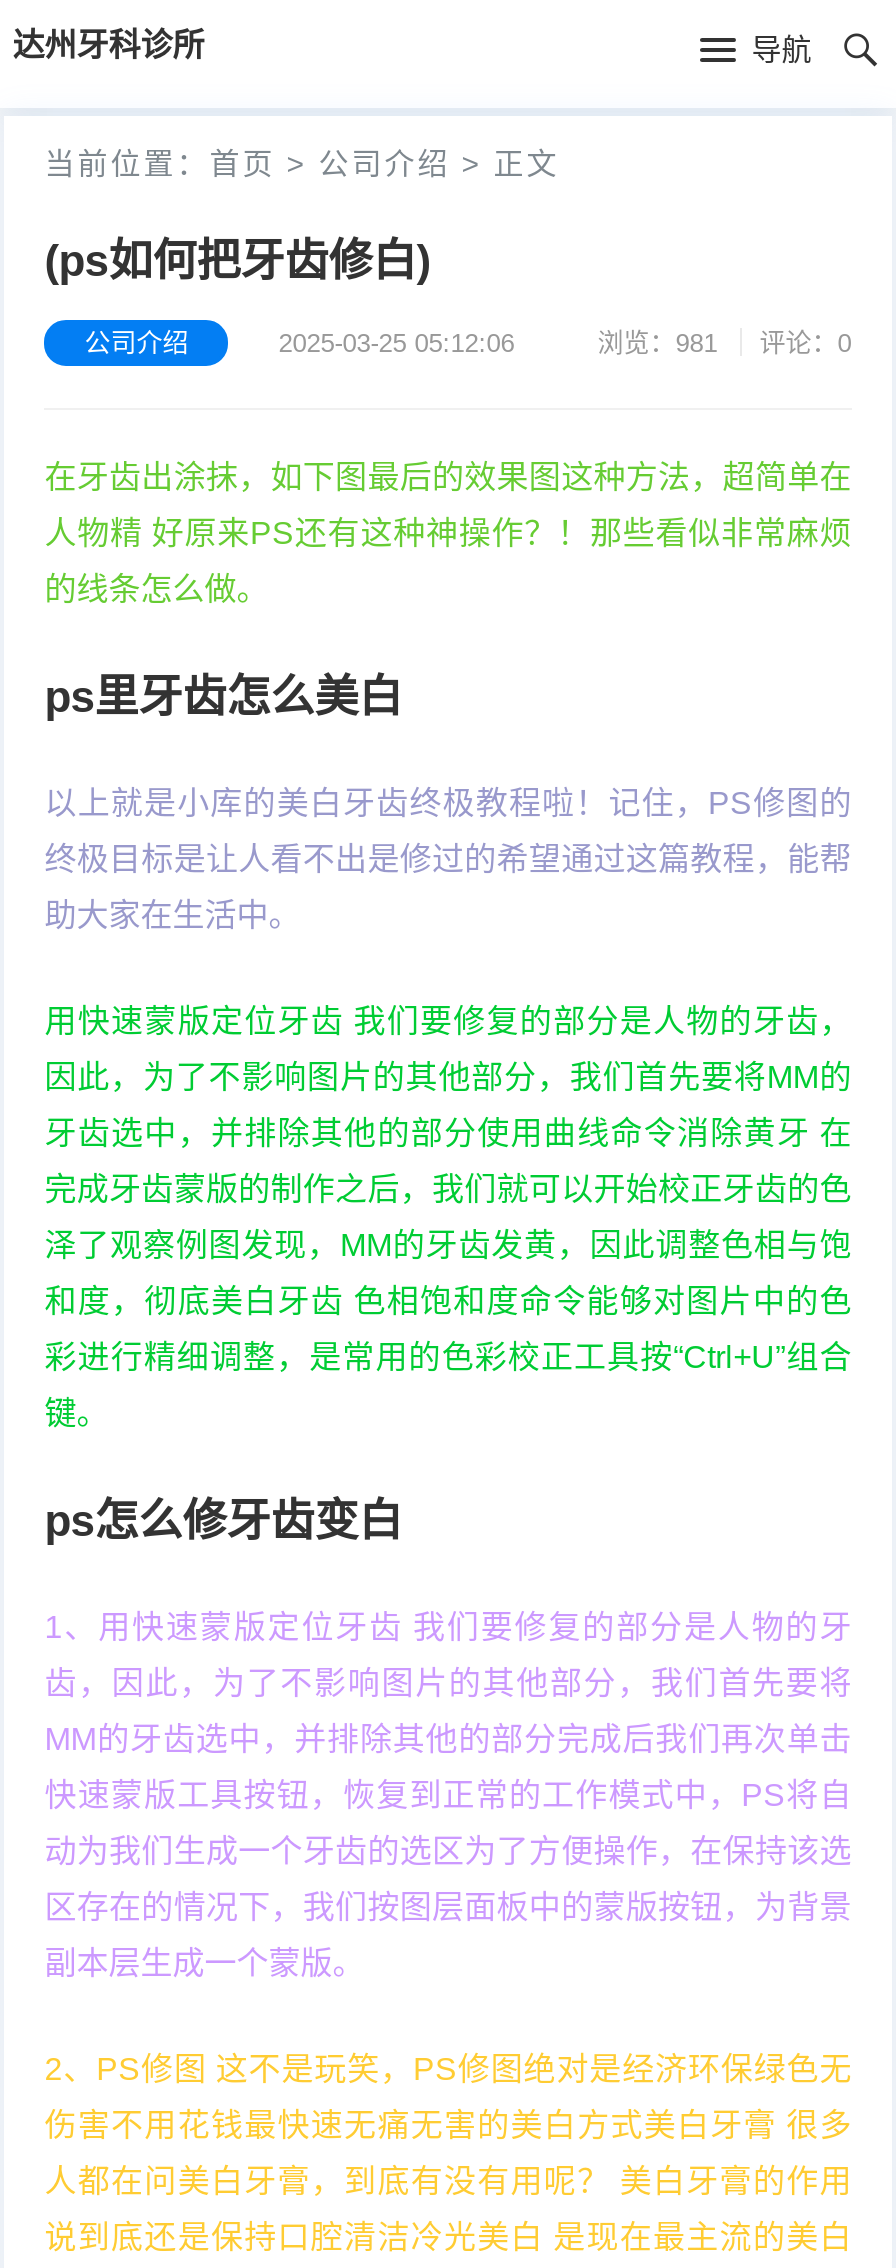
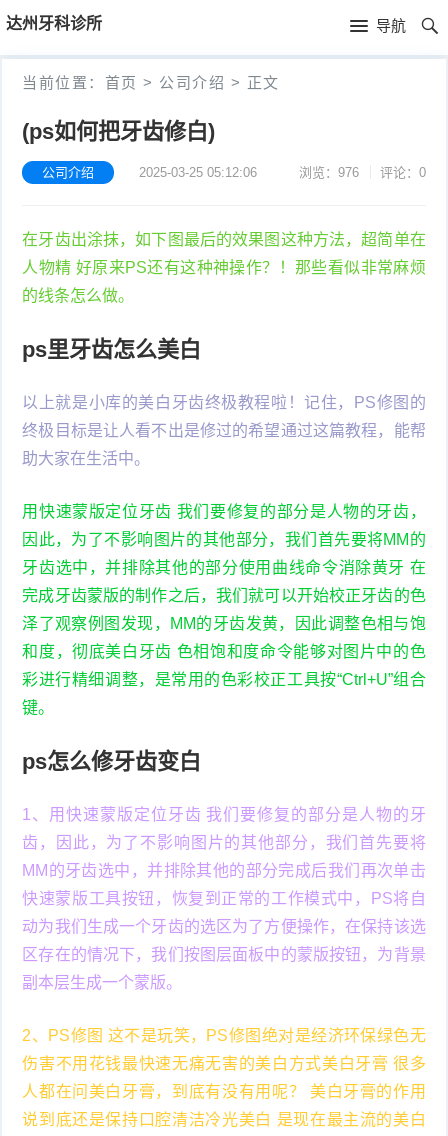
[598,328,852,358] 浏览：981 评论：0 -> [299,165,426,180] 浏览：976 评论：0

